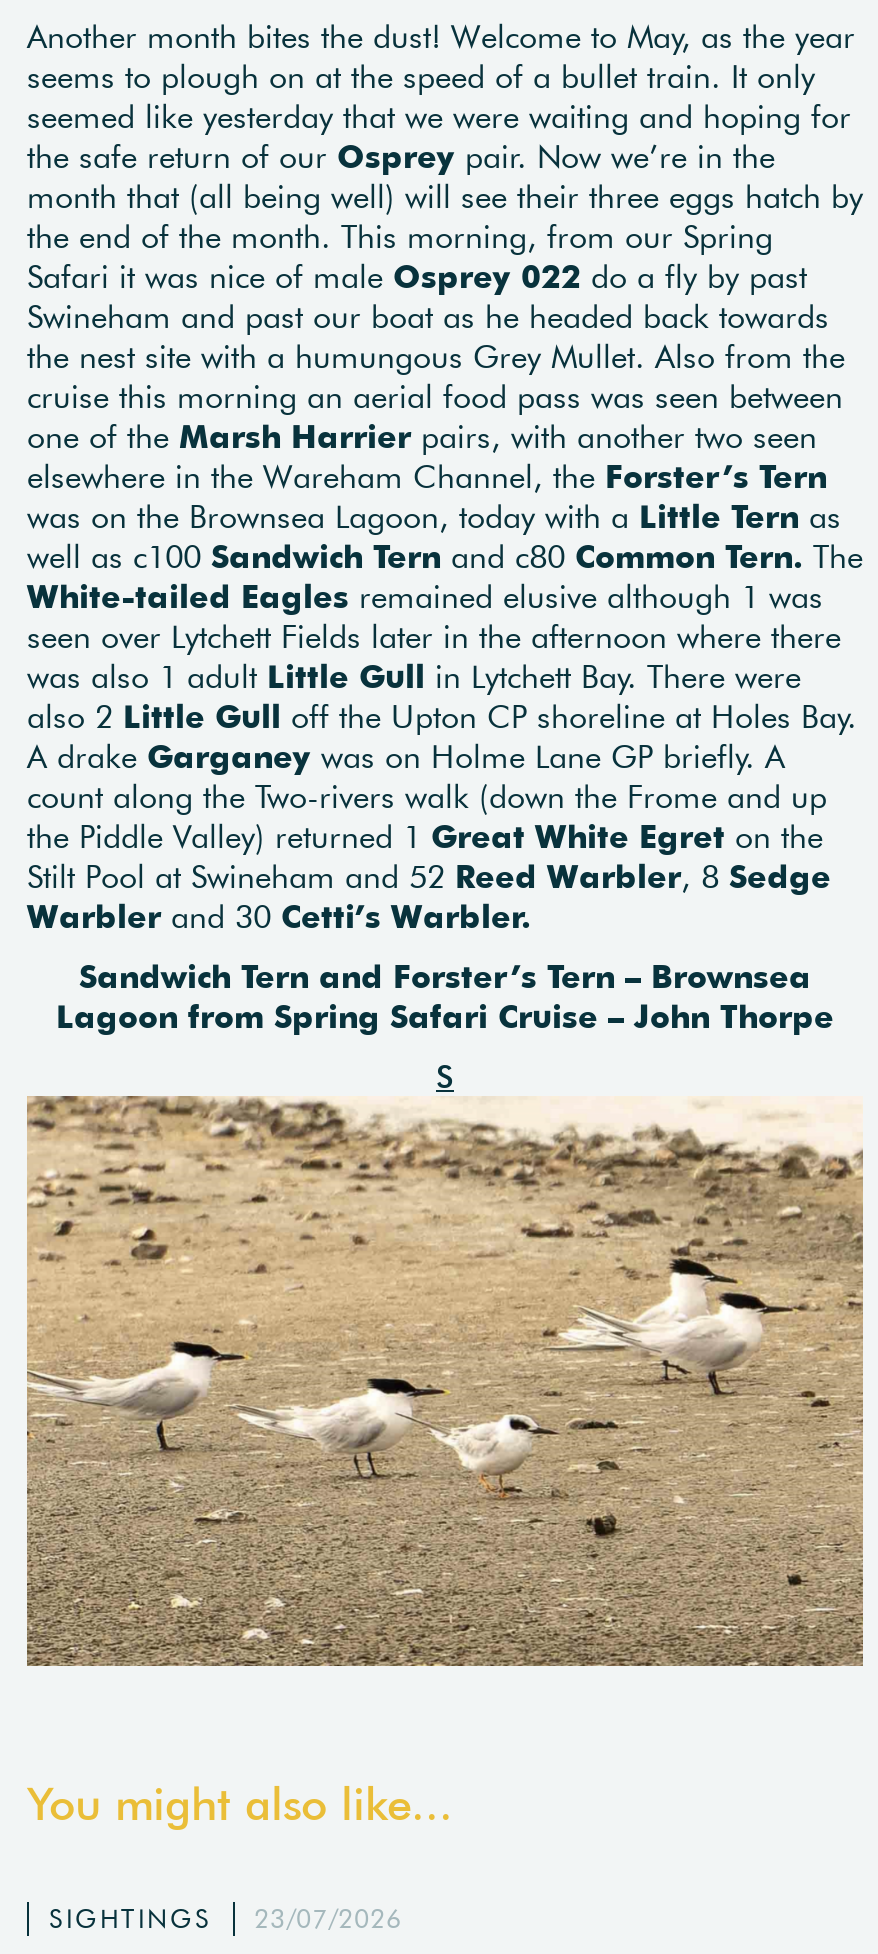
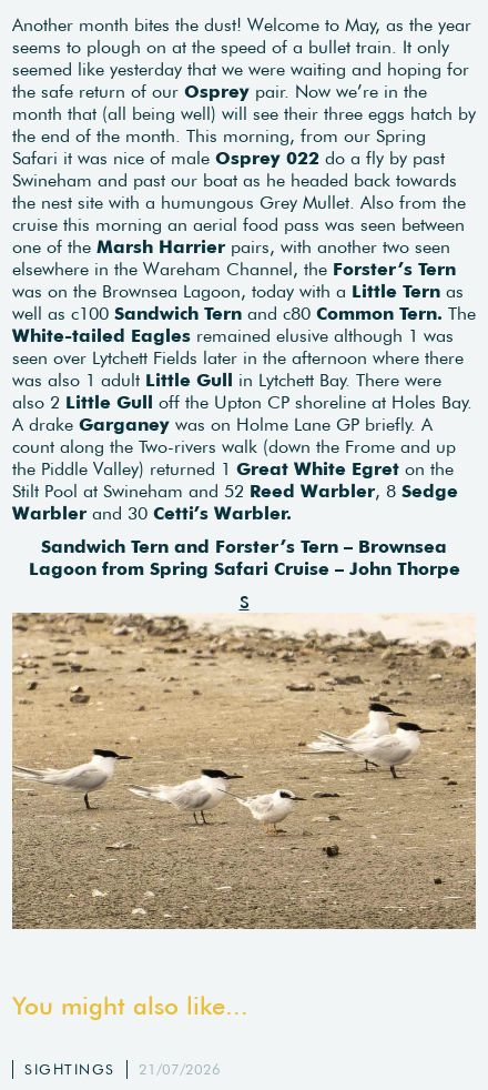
[49,1902,402,1936] SIGHTINGS 23/07/2026 -> [24,1060,220,1079] SIGHTINGS 21/07/2026

